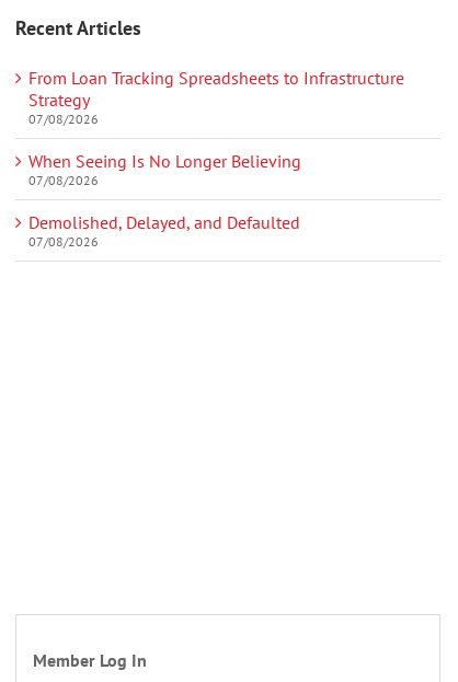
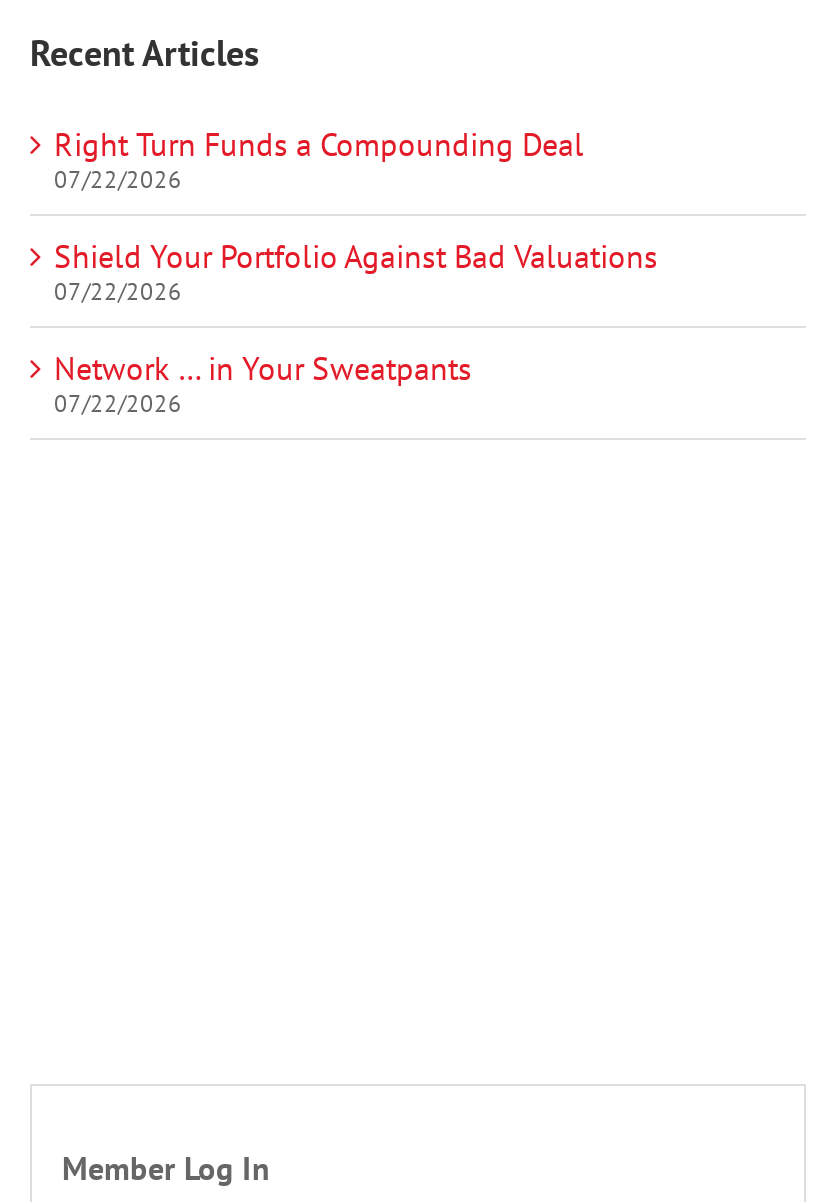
[28,66,404,126] From Loan Tracking Spreadsheets to Infrastructure | Strategy | 07/08/2026 -> [54,124,584,194] Right Turn Funds a Compounding Deal | 07/22/2026
[28,149,301,188] When Seeing Is No Longer Believing | 07/08/2026 -> [54,236,658,306] Shield Your Portfolio Against Bad Valuations | 07/22/2026
[28,211,300,249] Demolished, Delayed, and Defaulted | 07/08/2026 -> [54,348,472,418] Network … in Your Sweatpants | 07/22/2026

